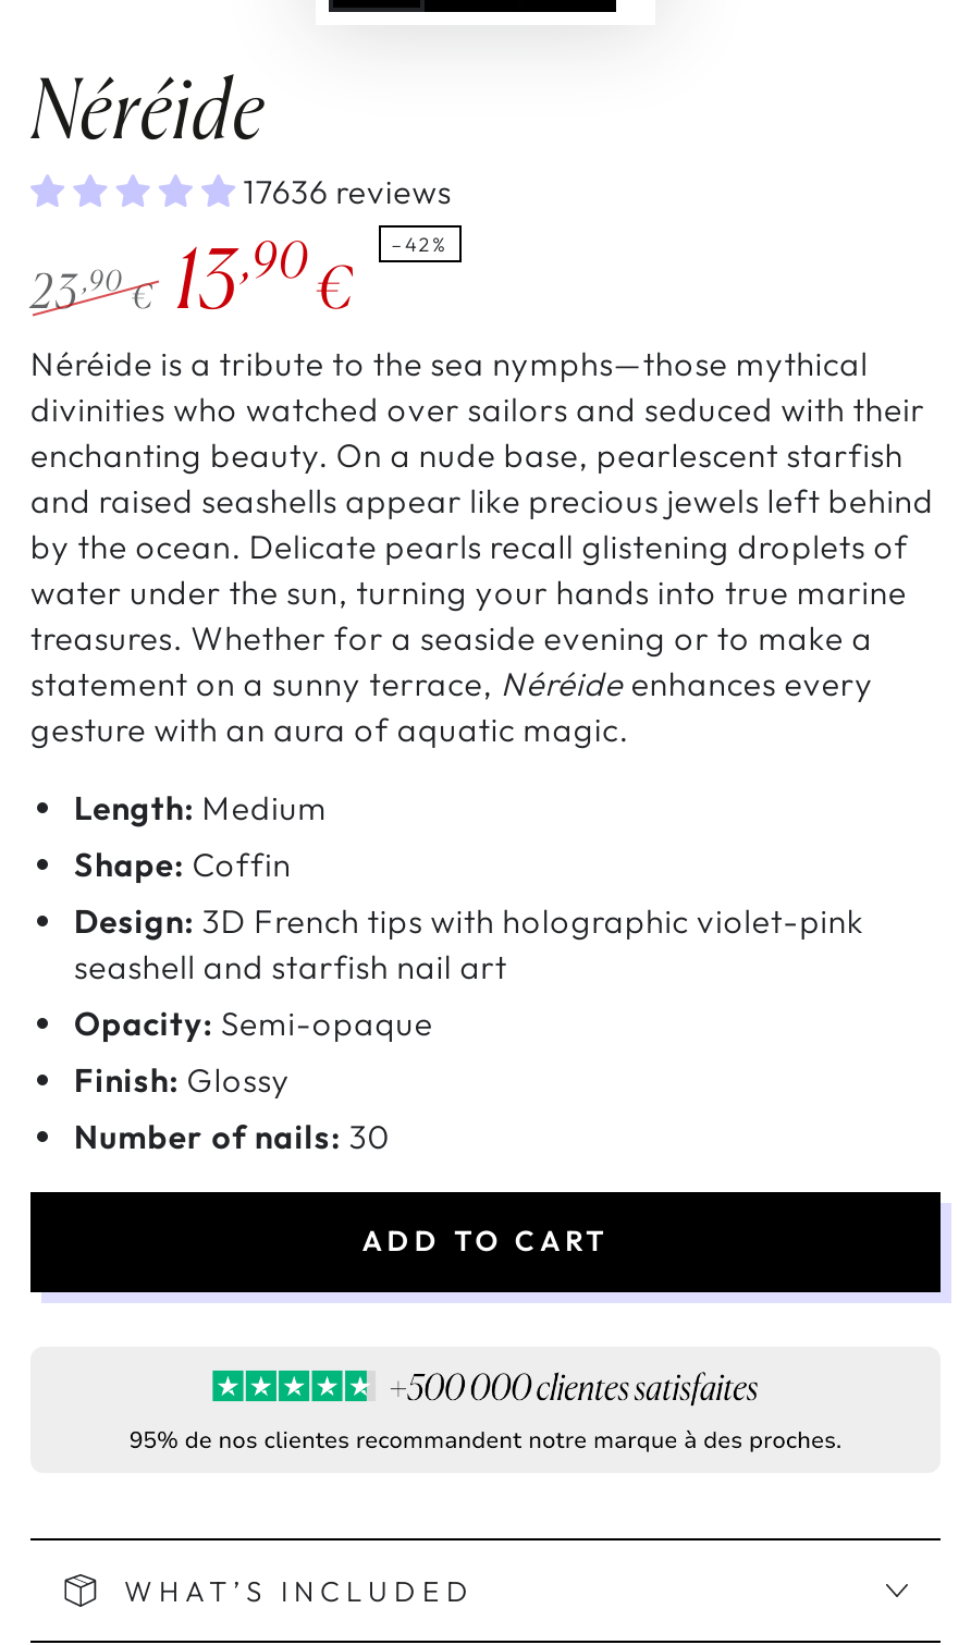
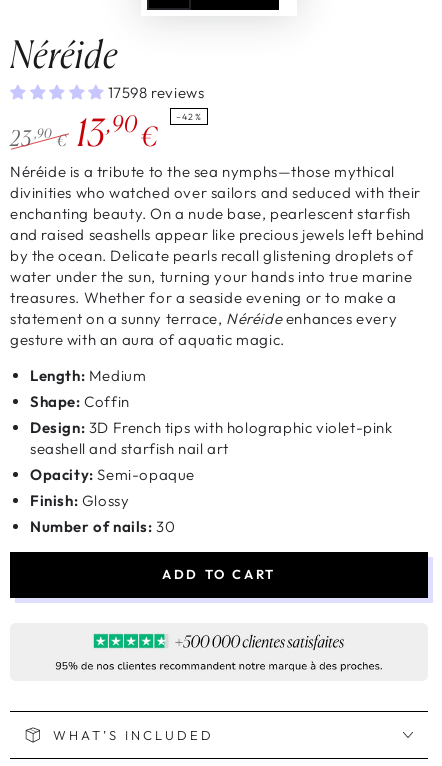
[243,171,452,213] 17636 reviews -> [108,83,204,102] 17598 reviews

